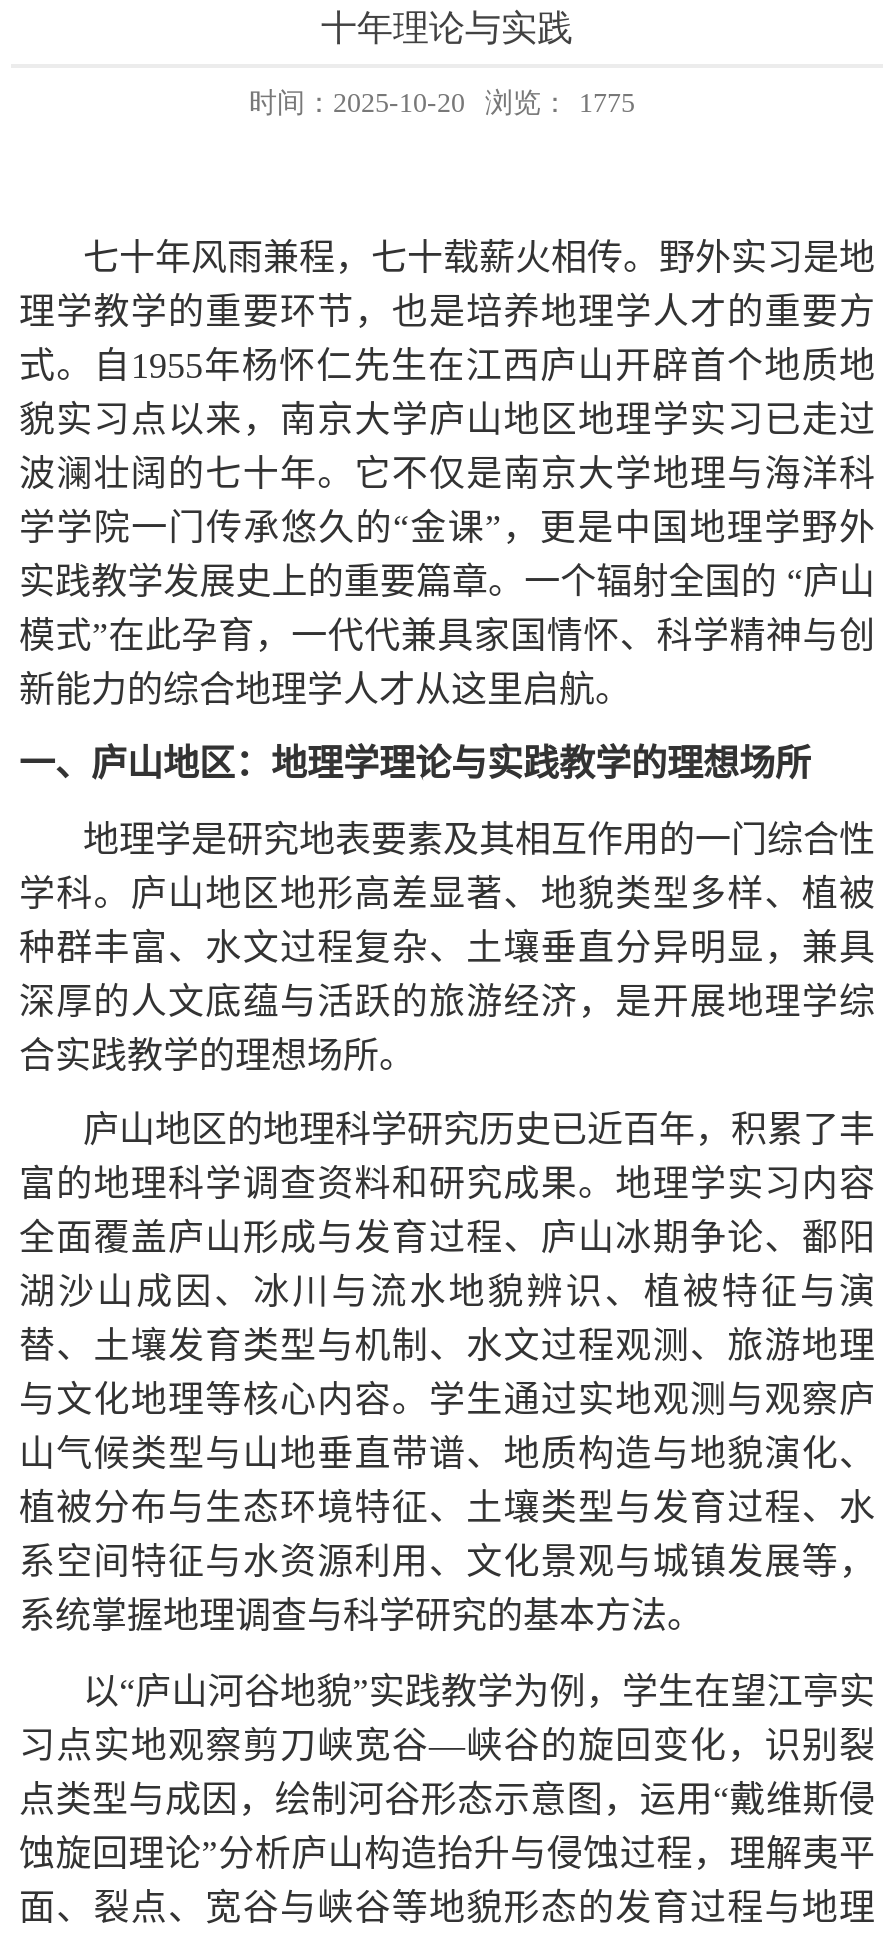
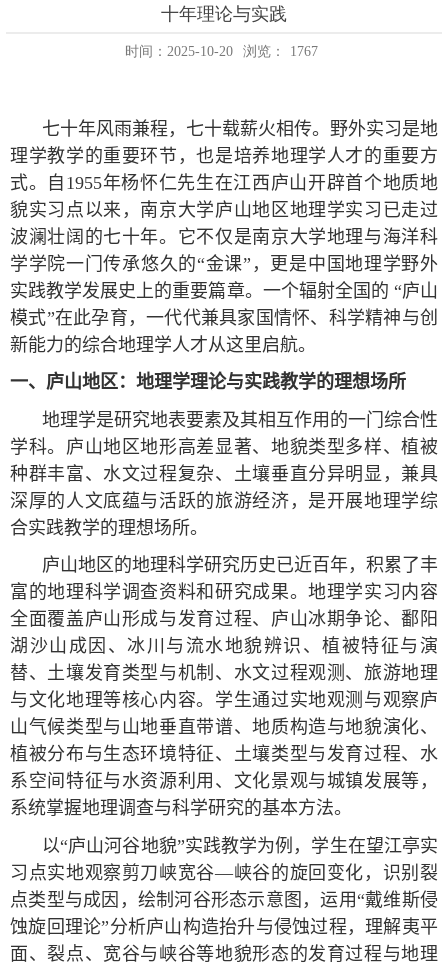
[249,88,635,118] 时间：2025-10-20 浏览： 1775 -> [125,44,318,59] 时间：2025-10-20 浏览： 1767

